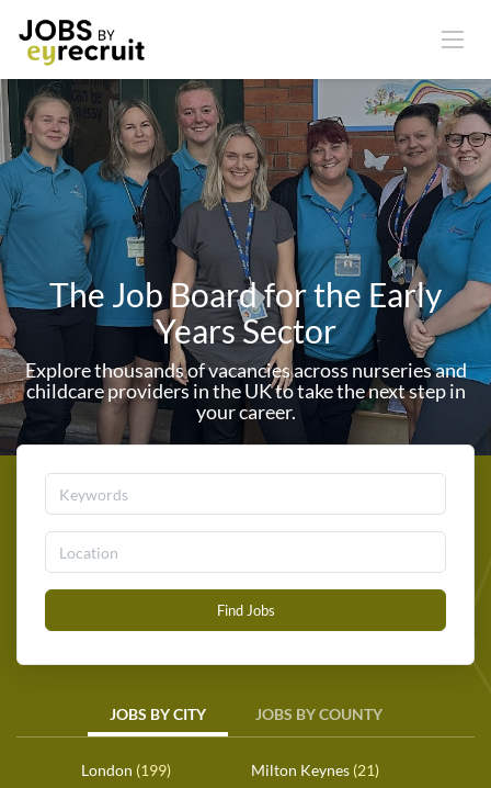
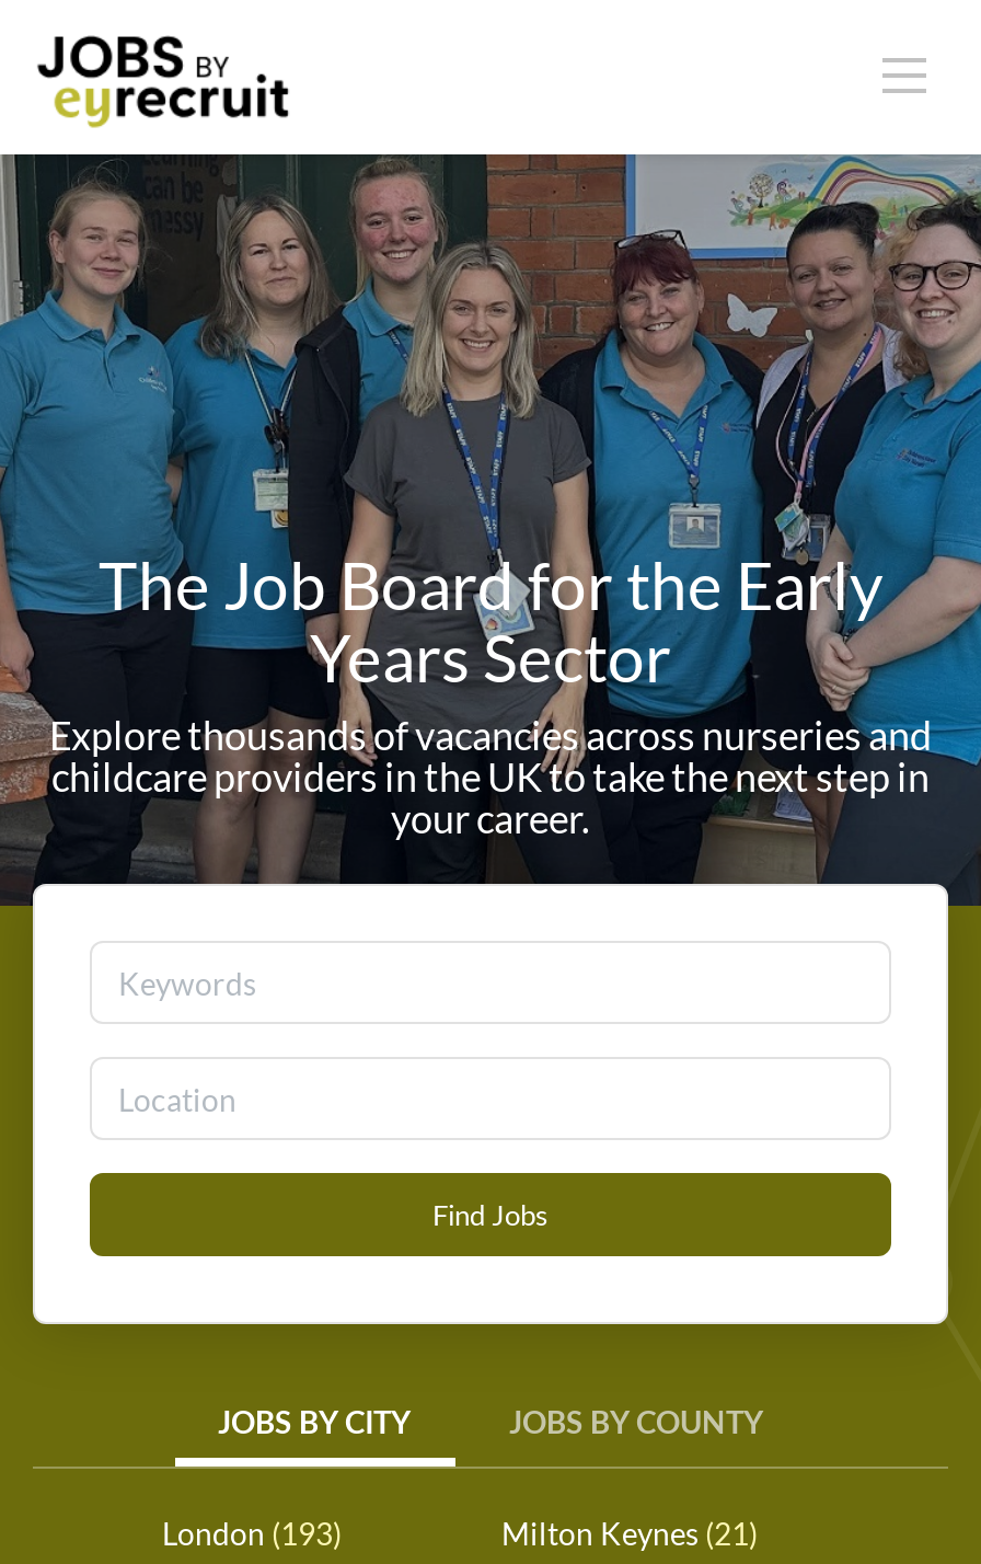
[81,761,171,779] London (199) -> [162,1515,342,1552] London (193)

